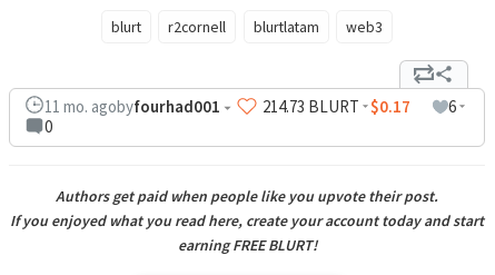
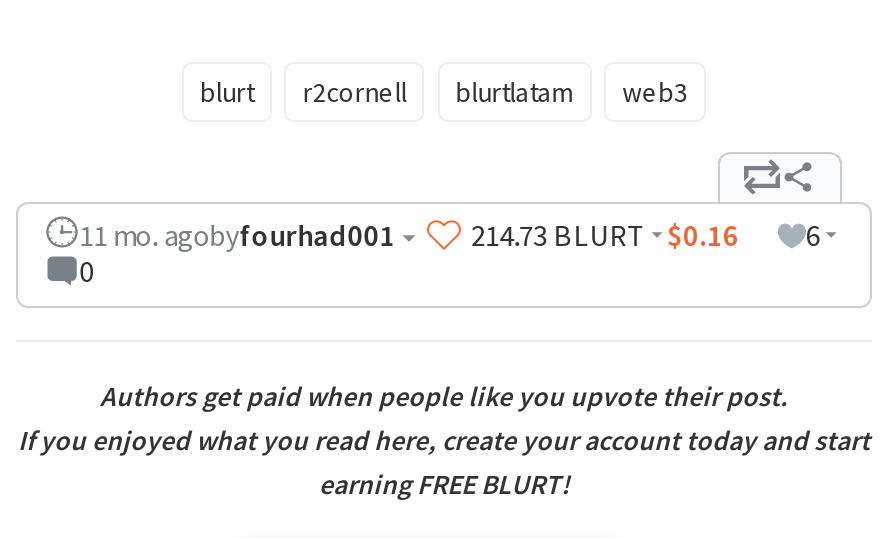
[44,96,456,117] 11 mo. agobyfourhad001 214.73 BLURT $0.17 6 -> [79,217,820,255] 11 mo. agobyfourhad001 214.73 BLURT $0.16 6

